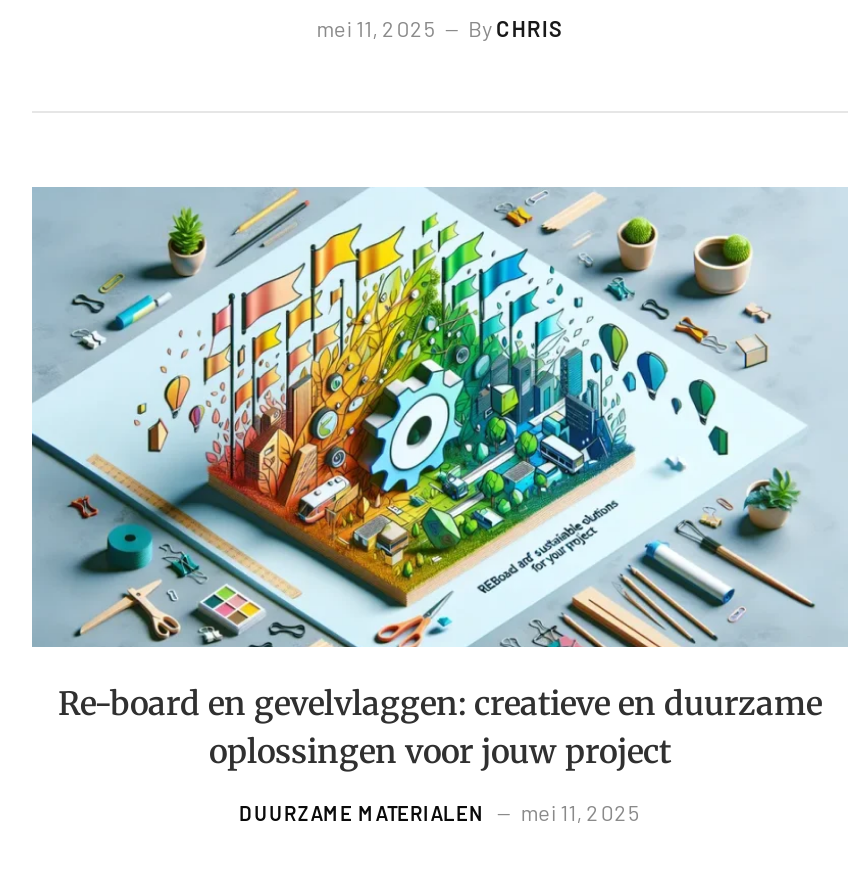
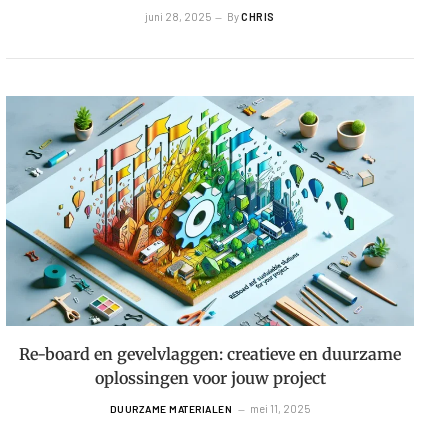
[316,15,564,41] mei 11, 2025 By CHRIS -> [145,10,275,23] juni 28, 2025 By CHRIS

